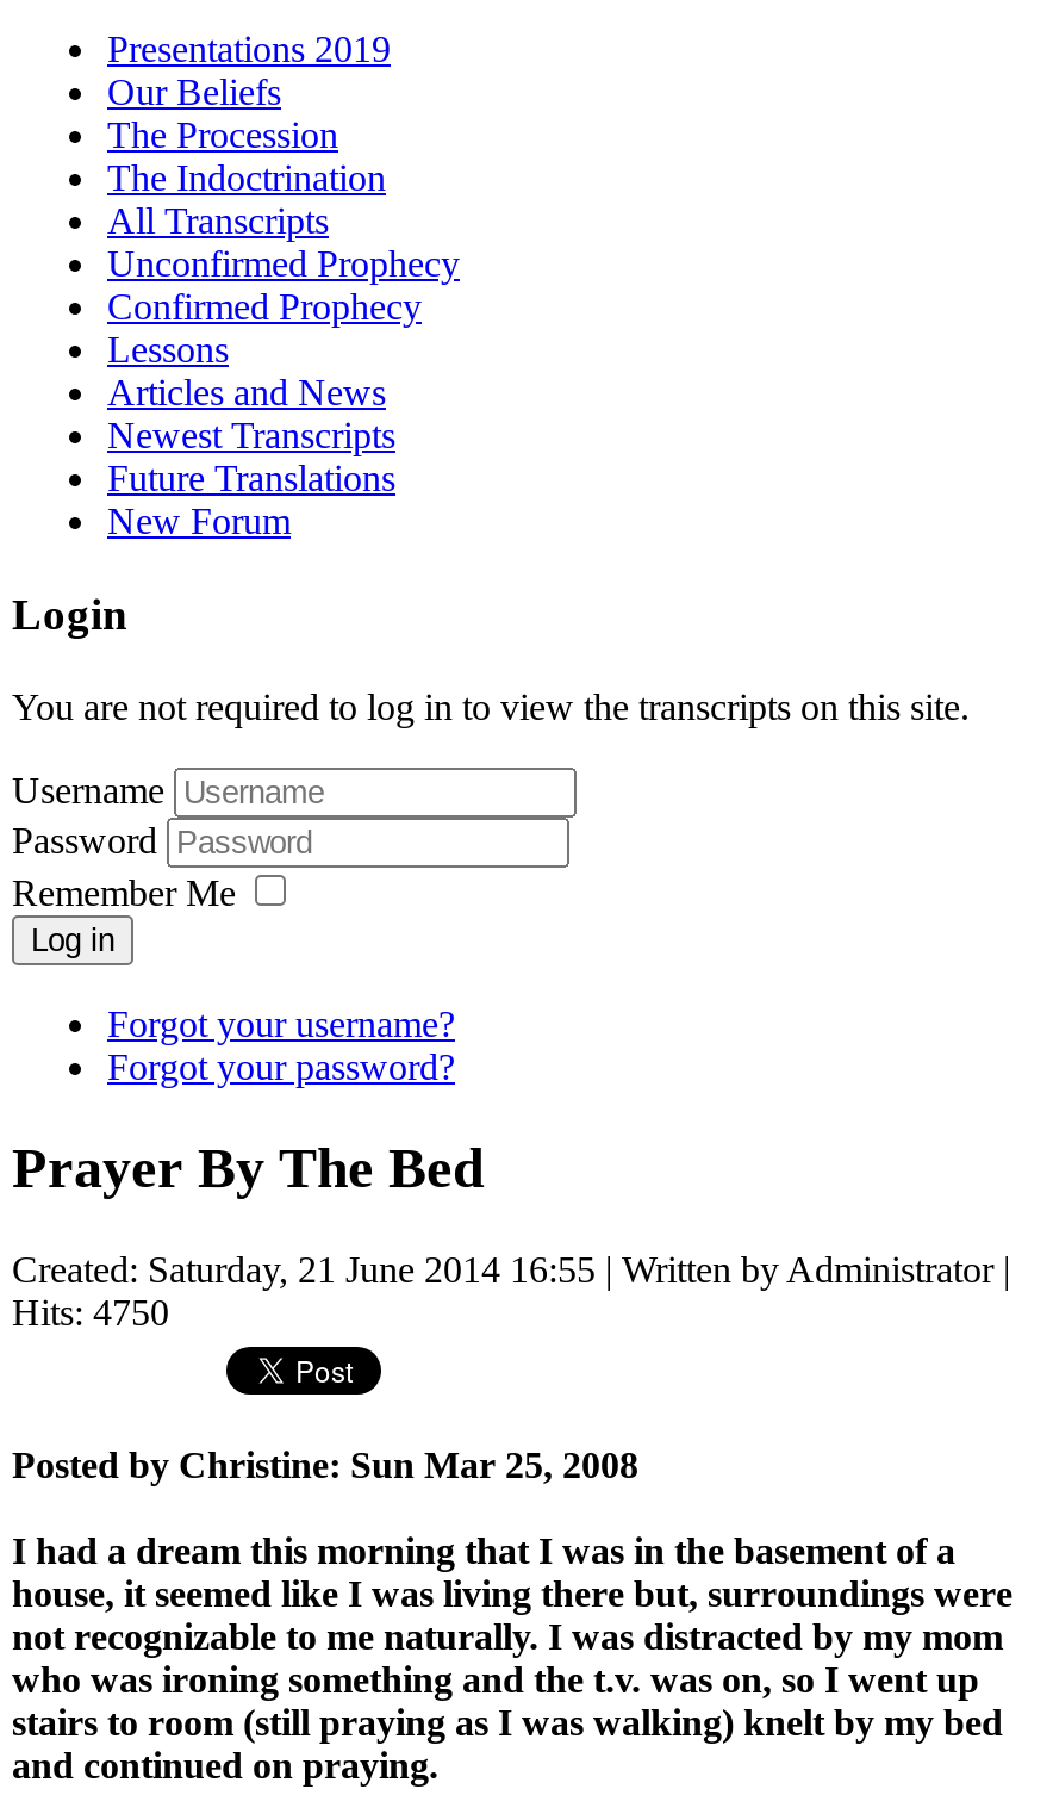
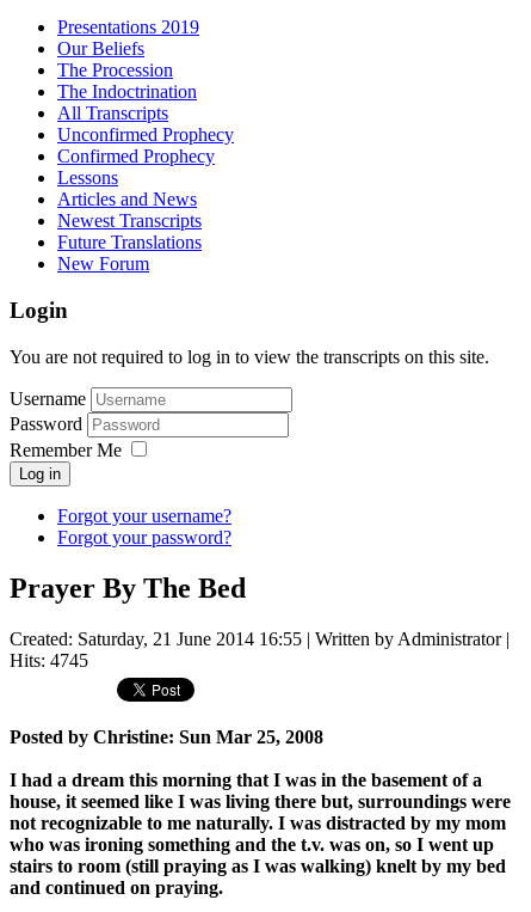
[12,1291,169,1332] Hits: 4750 -> [10,650,88,670] Hits: 4745

